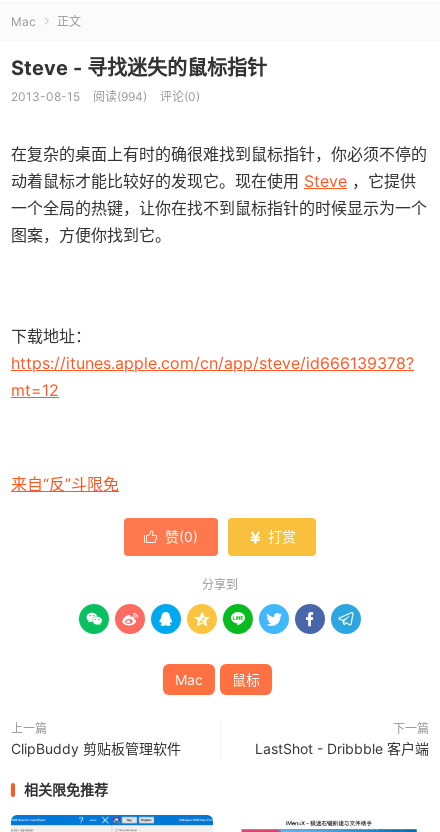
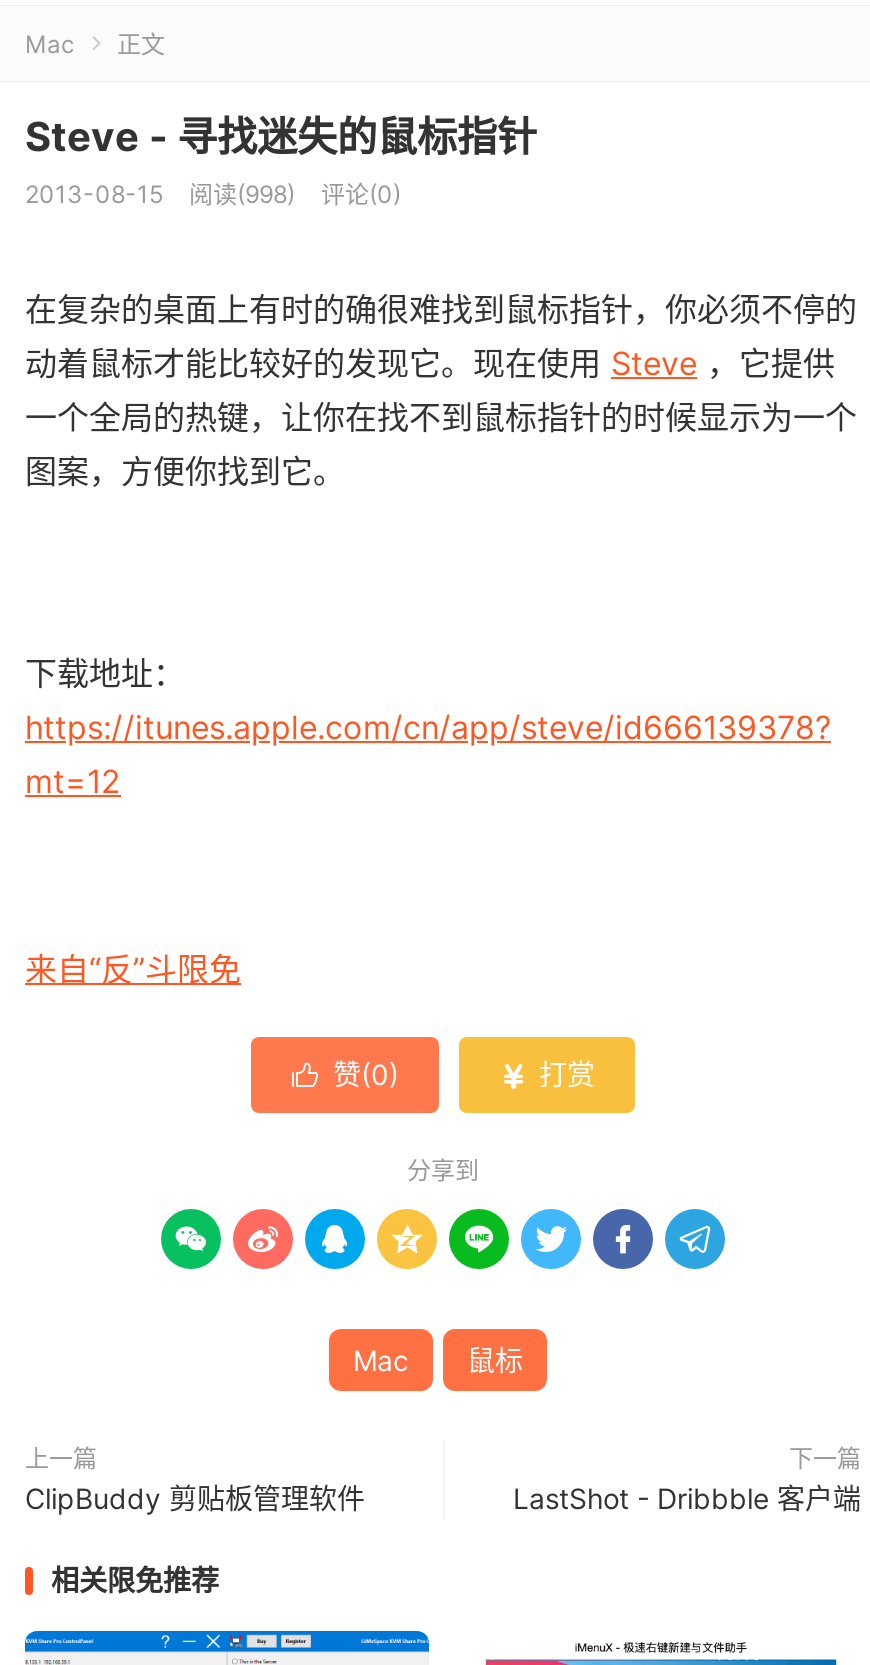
[11,89,200,104] 2013-08-15 阅读(994) 评论(0) -> [25,179,401,209] 2013-08-15 阅读(998) 评论(0)

